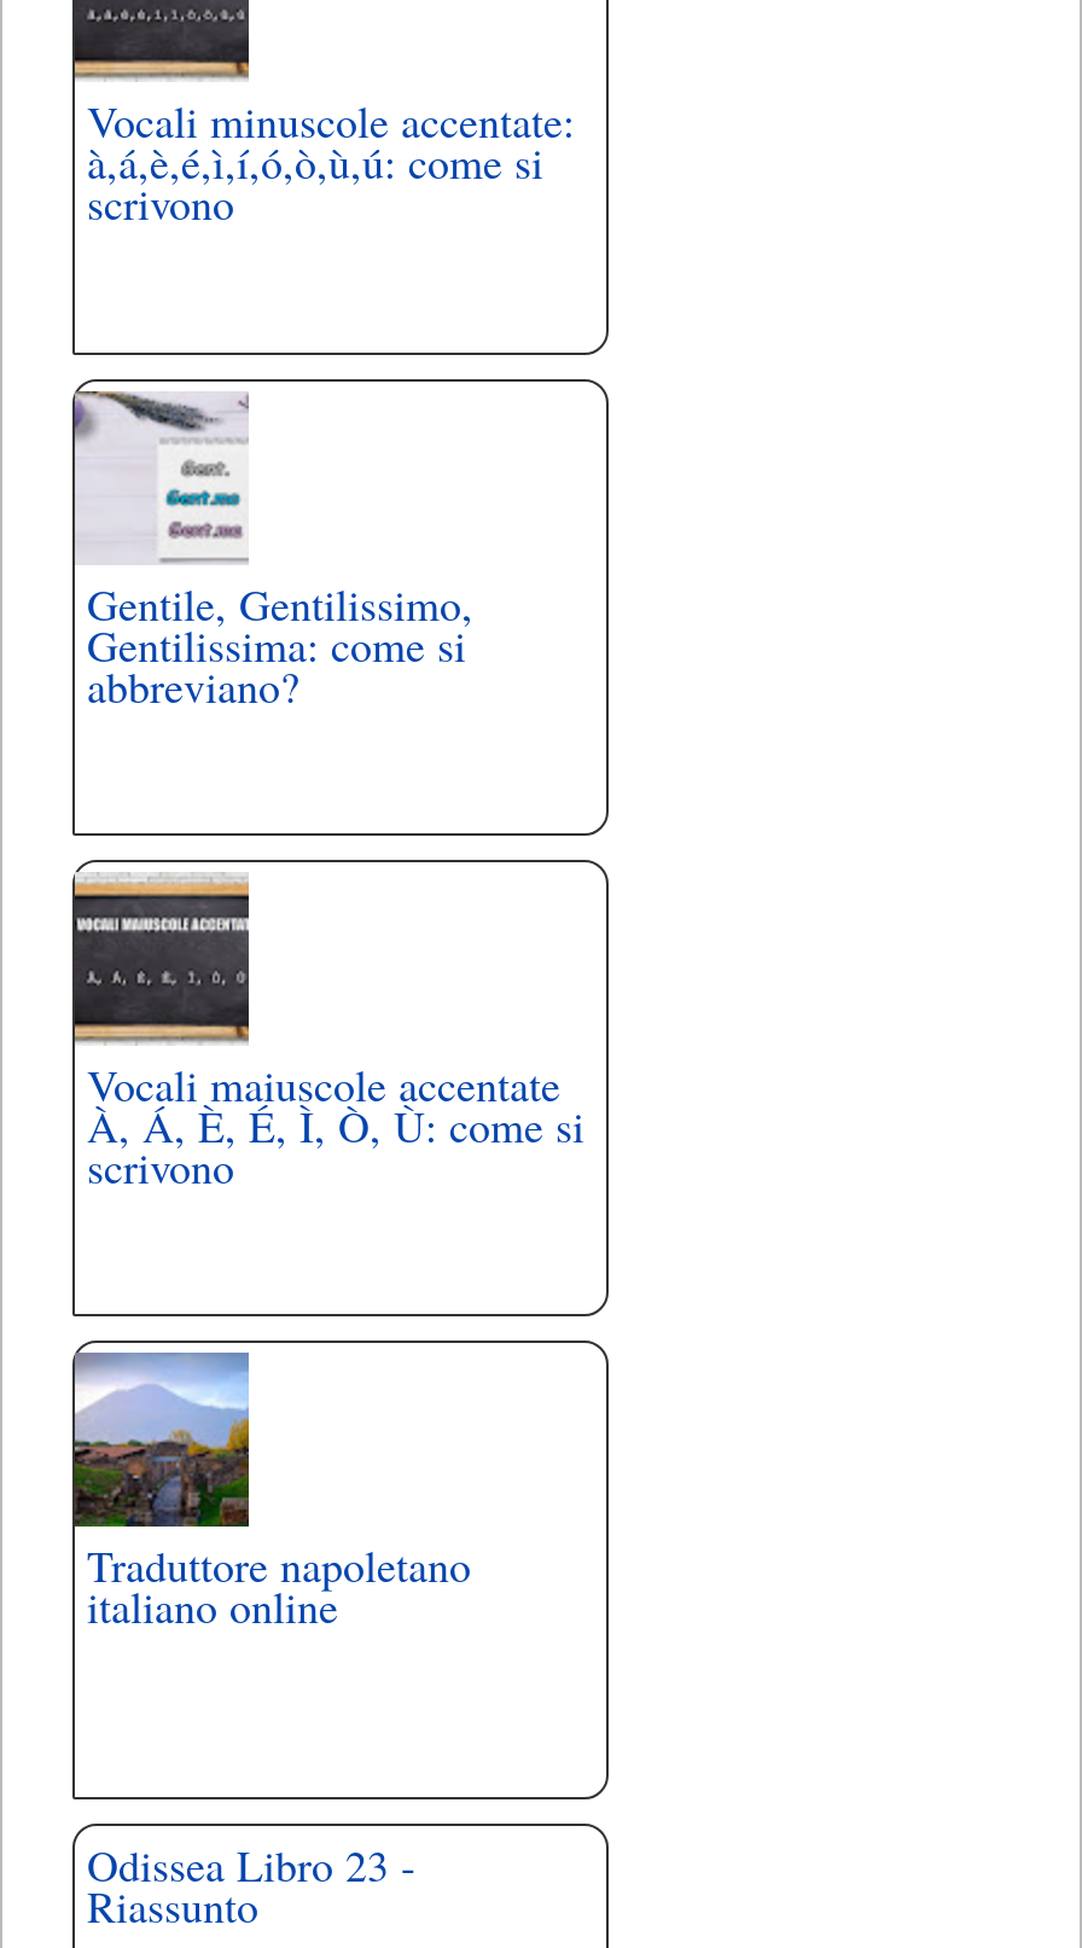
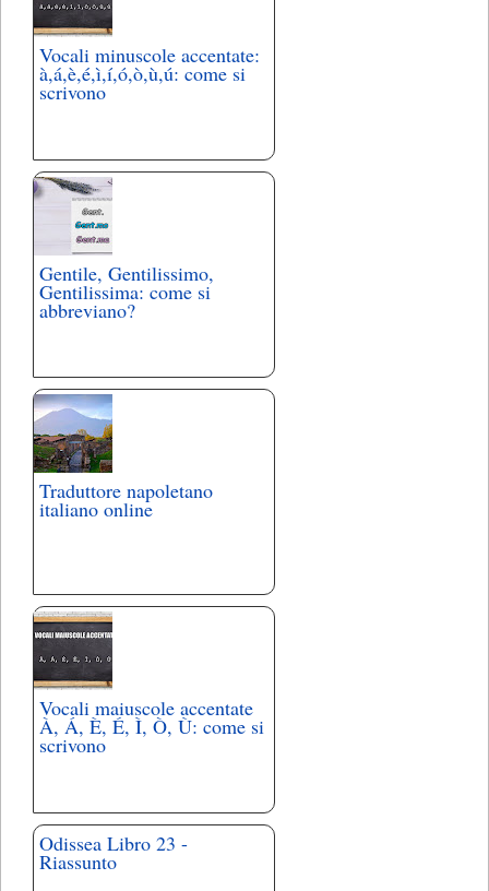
moved [70,870,560,1195] -> [32,610,253,758]: [image] | Vocali maiuscole accentate | scrivono
moved [72,1350,471,1635] -> [33,394,213,522]: [image] | Traduttore napoletano | italiano online

